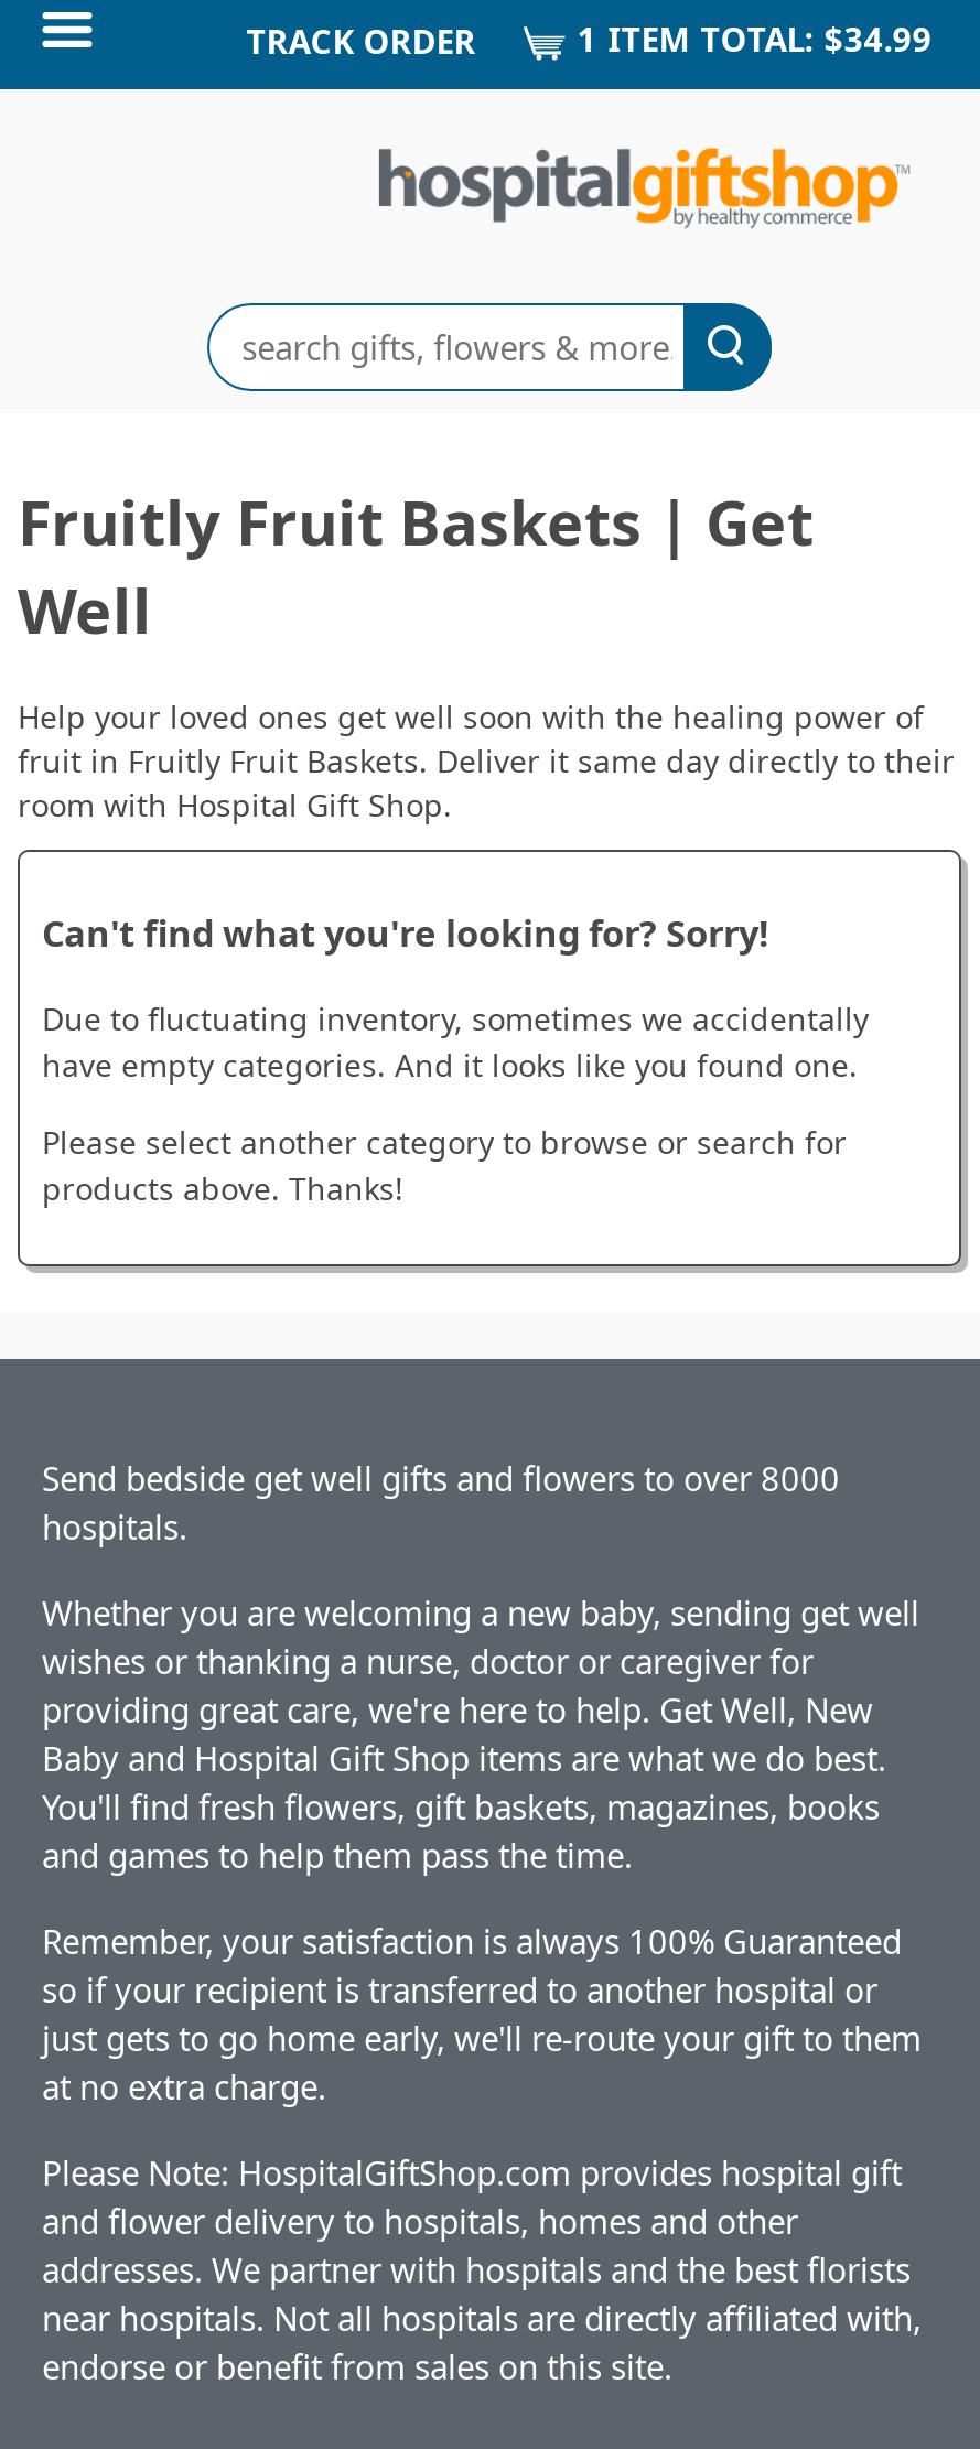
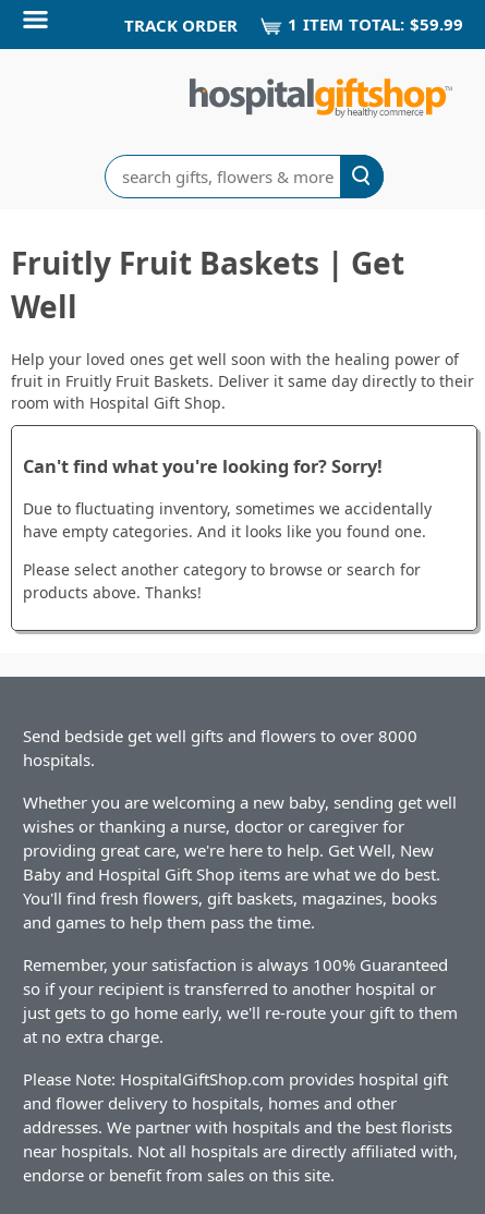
[577,17,932,61] 1 ITEM TOTAL: $34.99 -> [288,13,463,35] 1 ITEM TOTAL: $59.99

